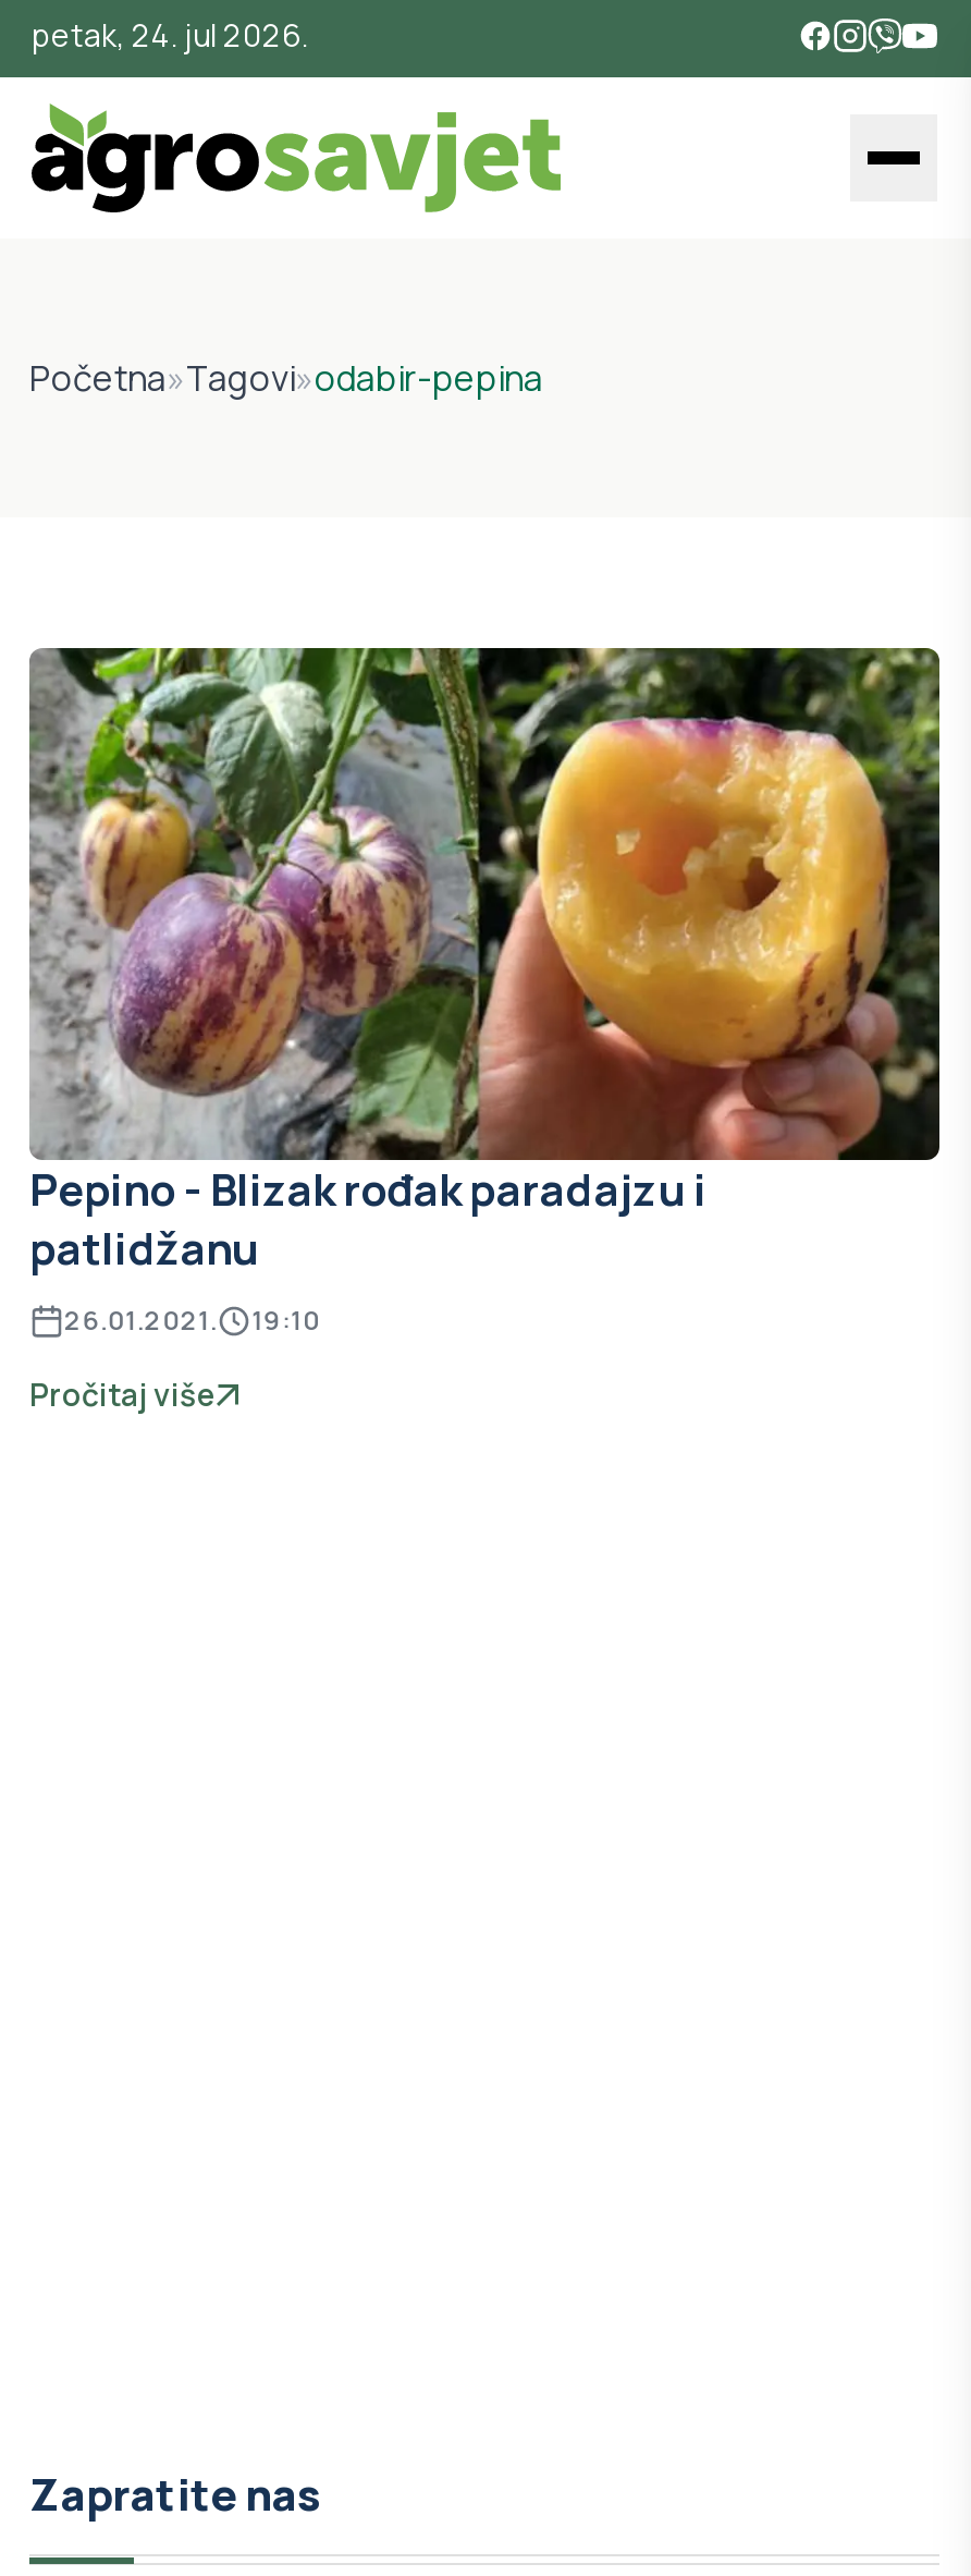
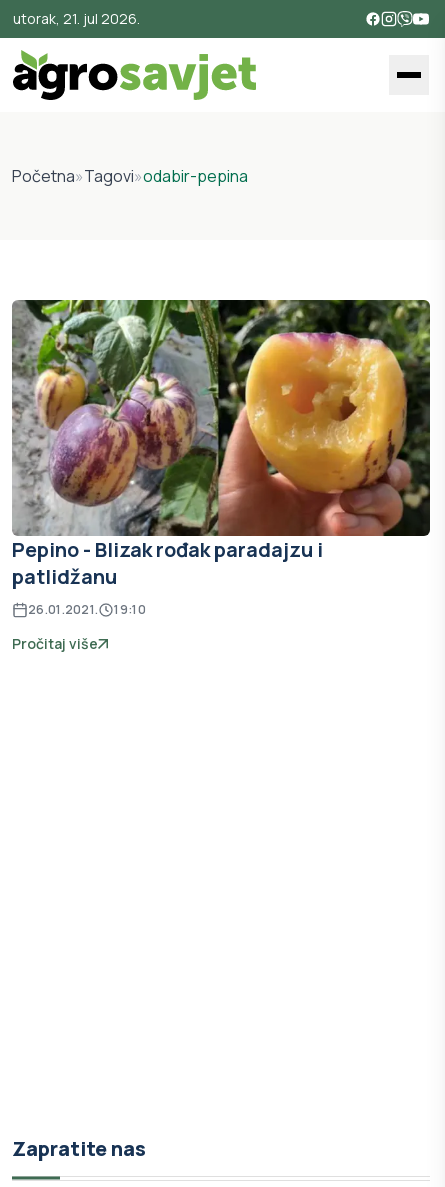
[32,14,308,56] petak, 24. jul 2026. -> [13,9,140,28] utorak, 21. jul 2026.

